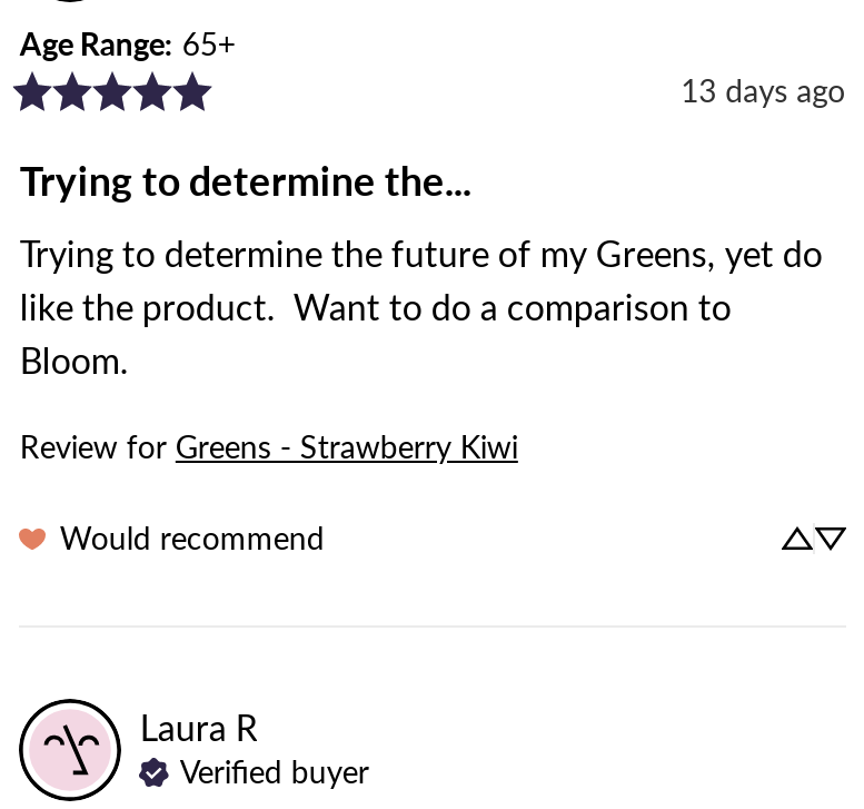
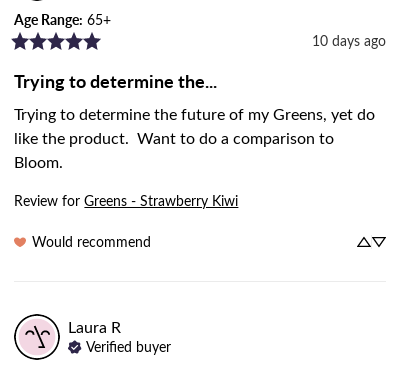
[681,70,845,112] 13 days ago -> [312,31,386,50] 10 days ago

